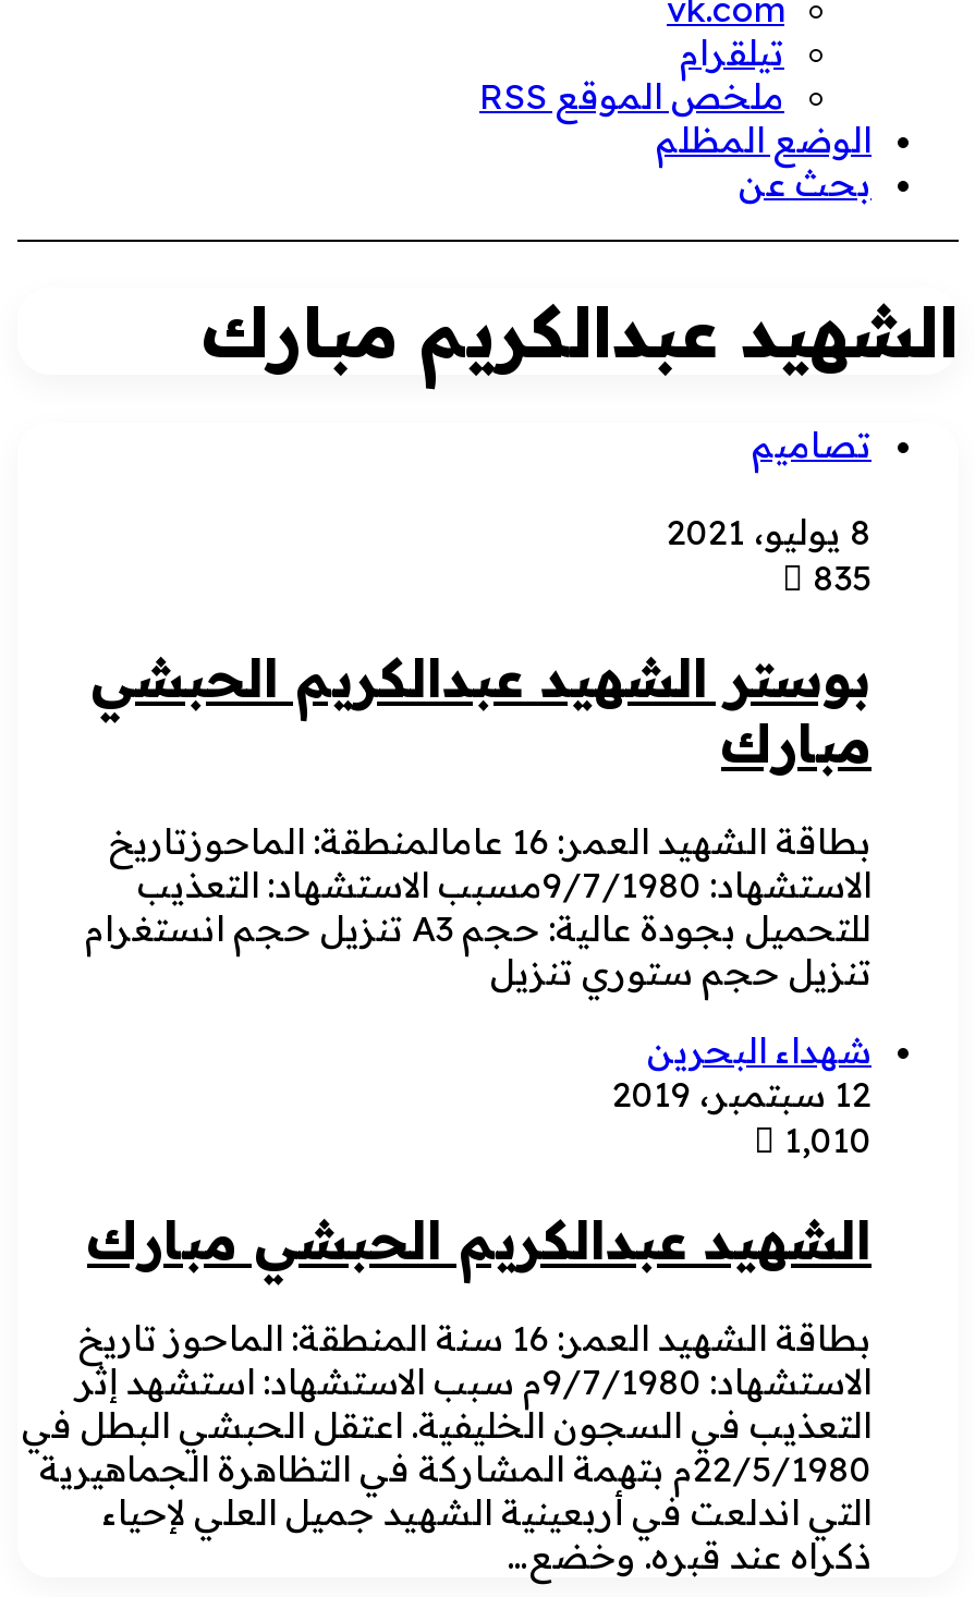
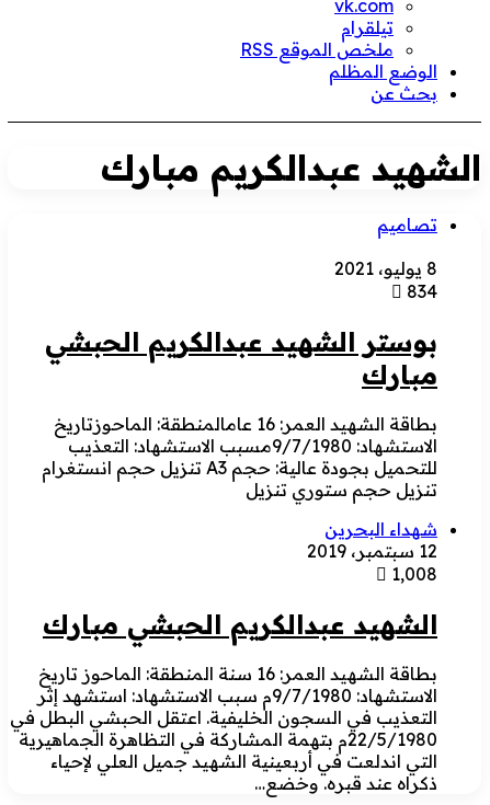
[804,555,872,599] 835 -> [402,280,437,302] 834
[776,1117,872,1161] 1٬010 -> [387,563,437,585] 1٬008

